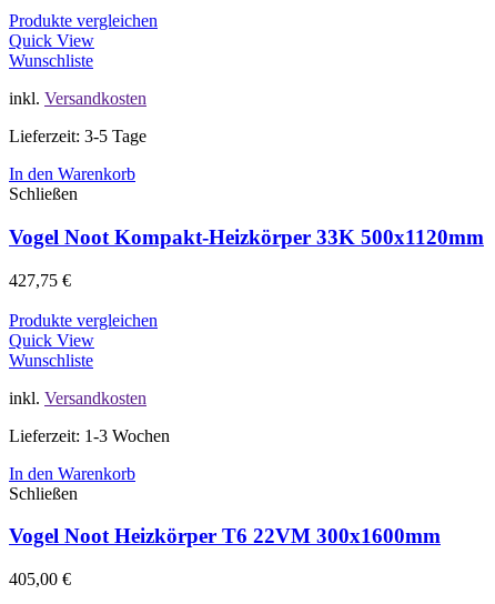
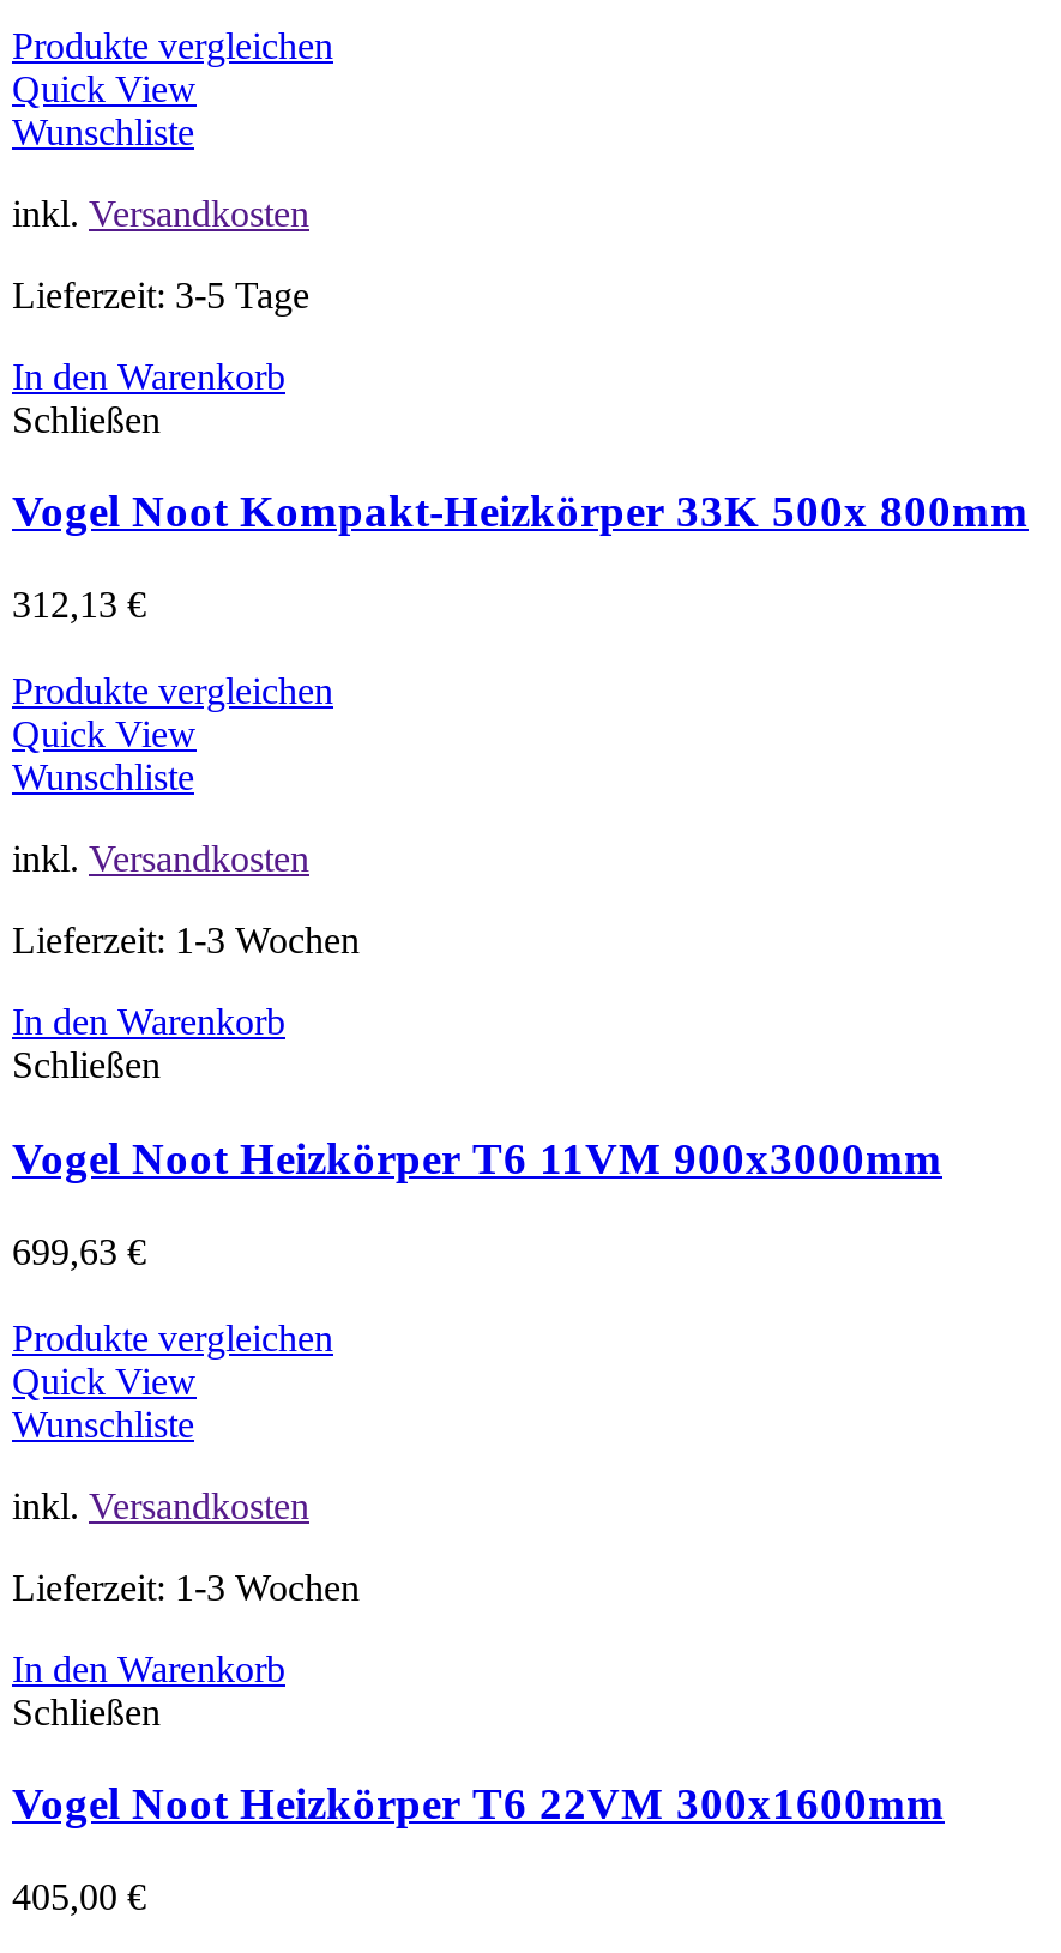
[9,225,484,289] Vogel Noot Kompakt-Heizkörper 33K 500x1120mm | 427,75 € -> [12,487,1029,1271] Vogel Noot Kompakt-Heizkörper 33K 500x 800mm | 312,13 € | Produkte vergleichen | Quick View | Wunschliste | inkl. Versandkosten | Lieferzeit: 1-3 Wochen | In den Warenkorb | Schließen | Vogel Noot Heizkörper T6 11VM 900x3000mm | 699,63 €

